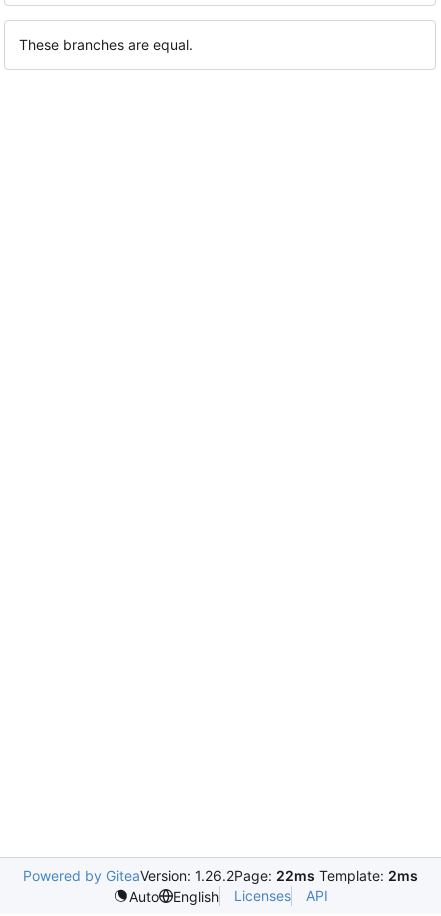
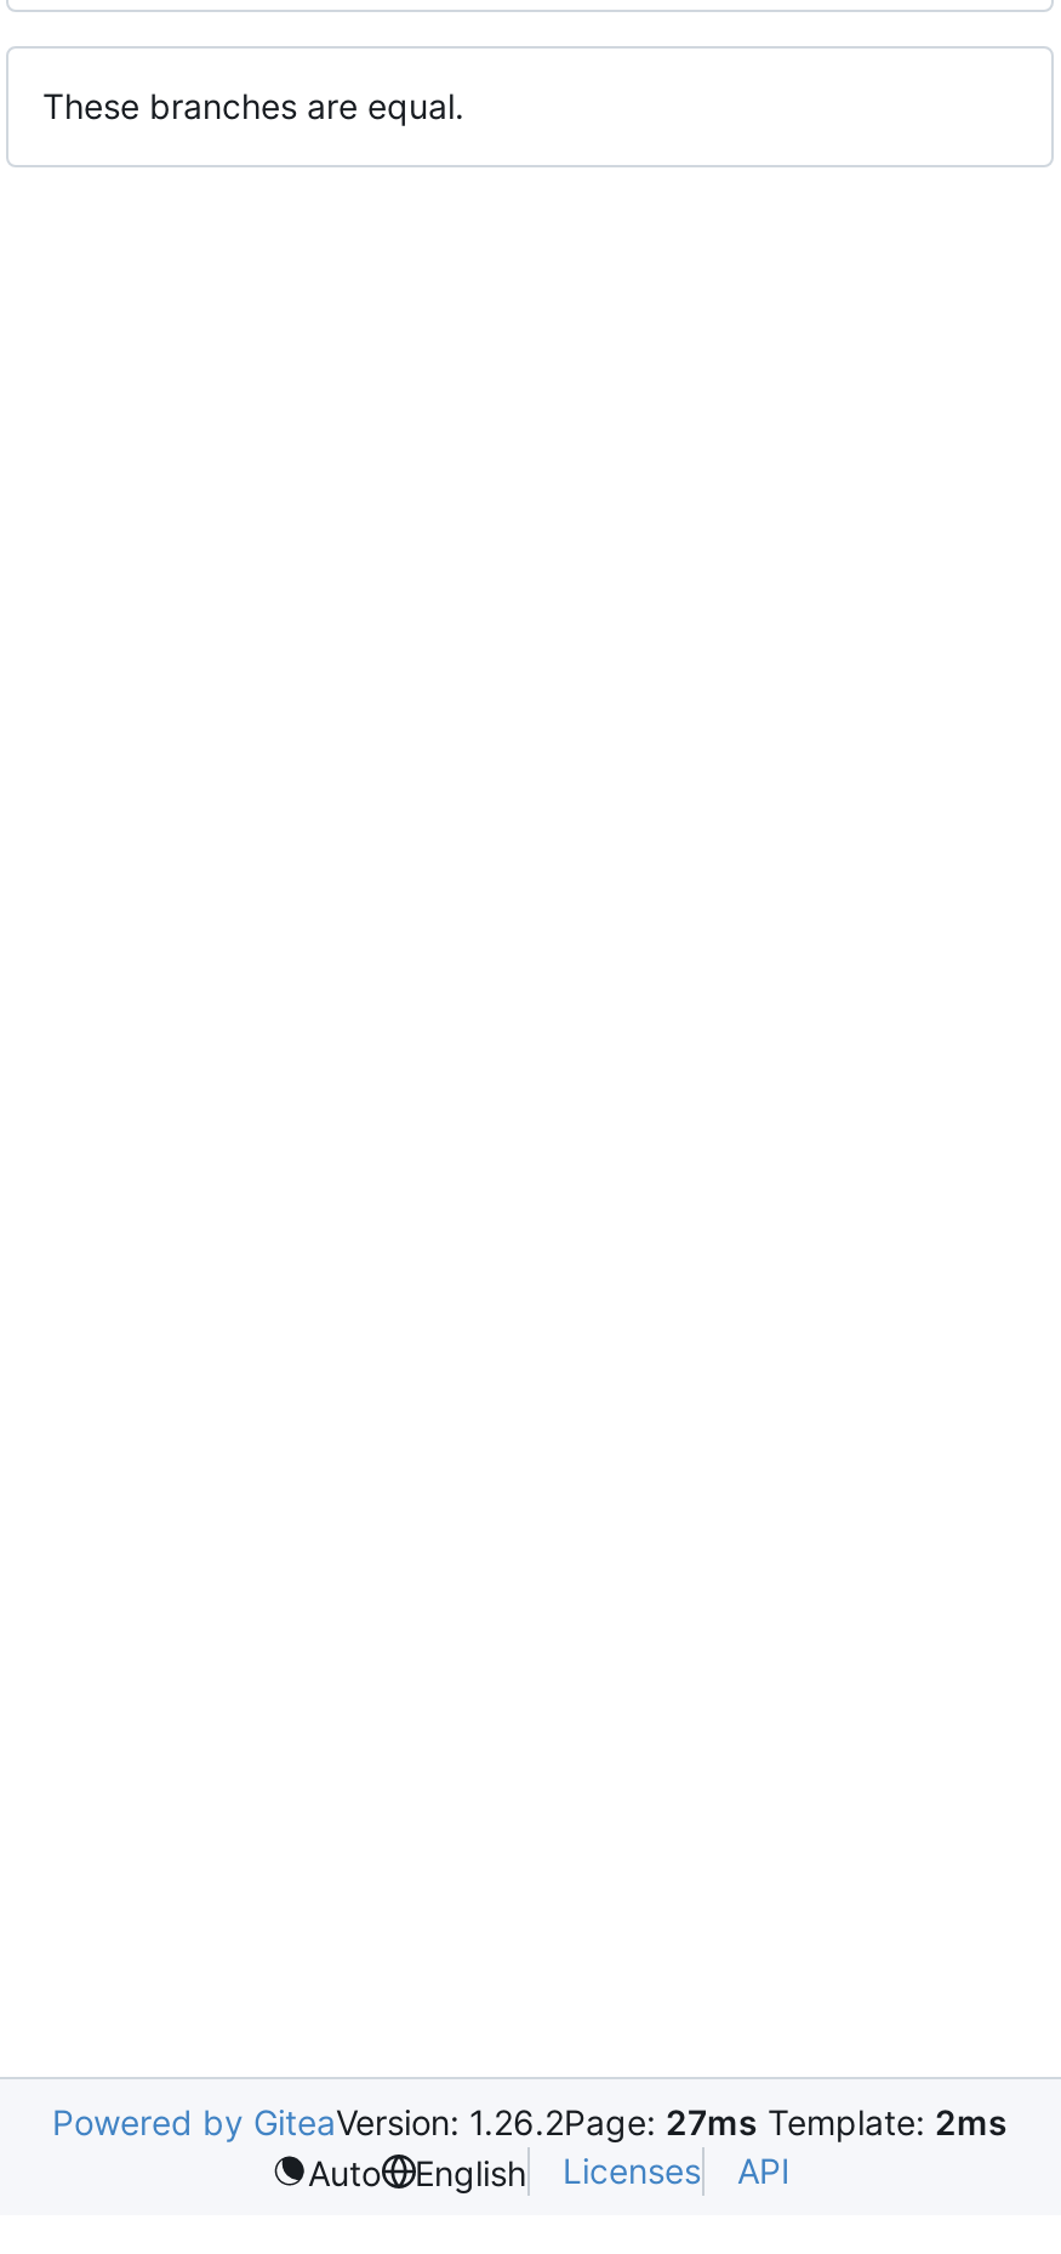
[22,867,417,884] Powered by GiteaVersion: 1.26.2Page: 22ms Template: 2ms -> [52,2101,1008,2142] Powered by GiteaVersion: 1.26.2Page: 27ms Template: 2ms

